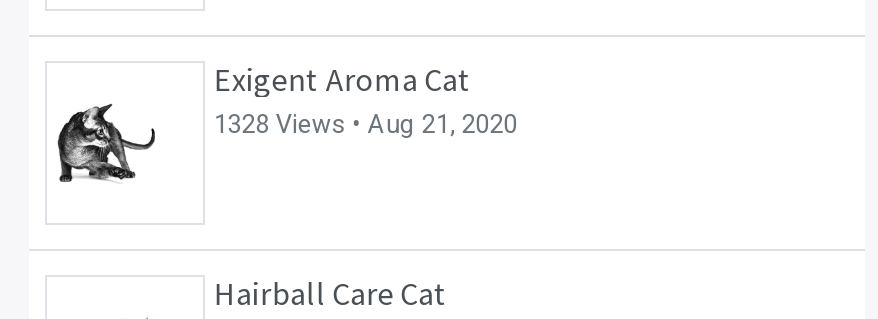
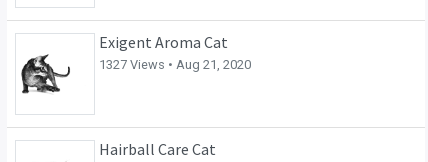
[214,108,518,138] 1328 Views • Aug 21, 2020 -> [99,57,251,72] 1327 Views • Aug 21, 2020

